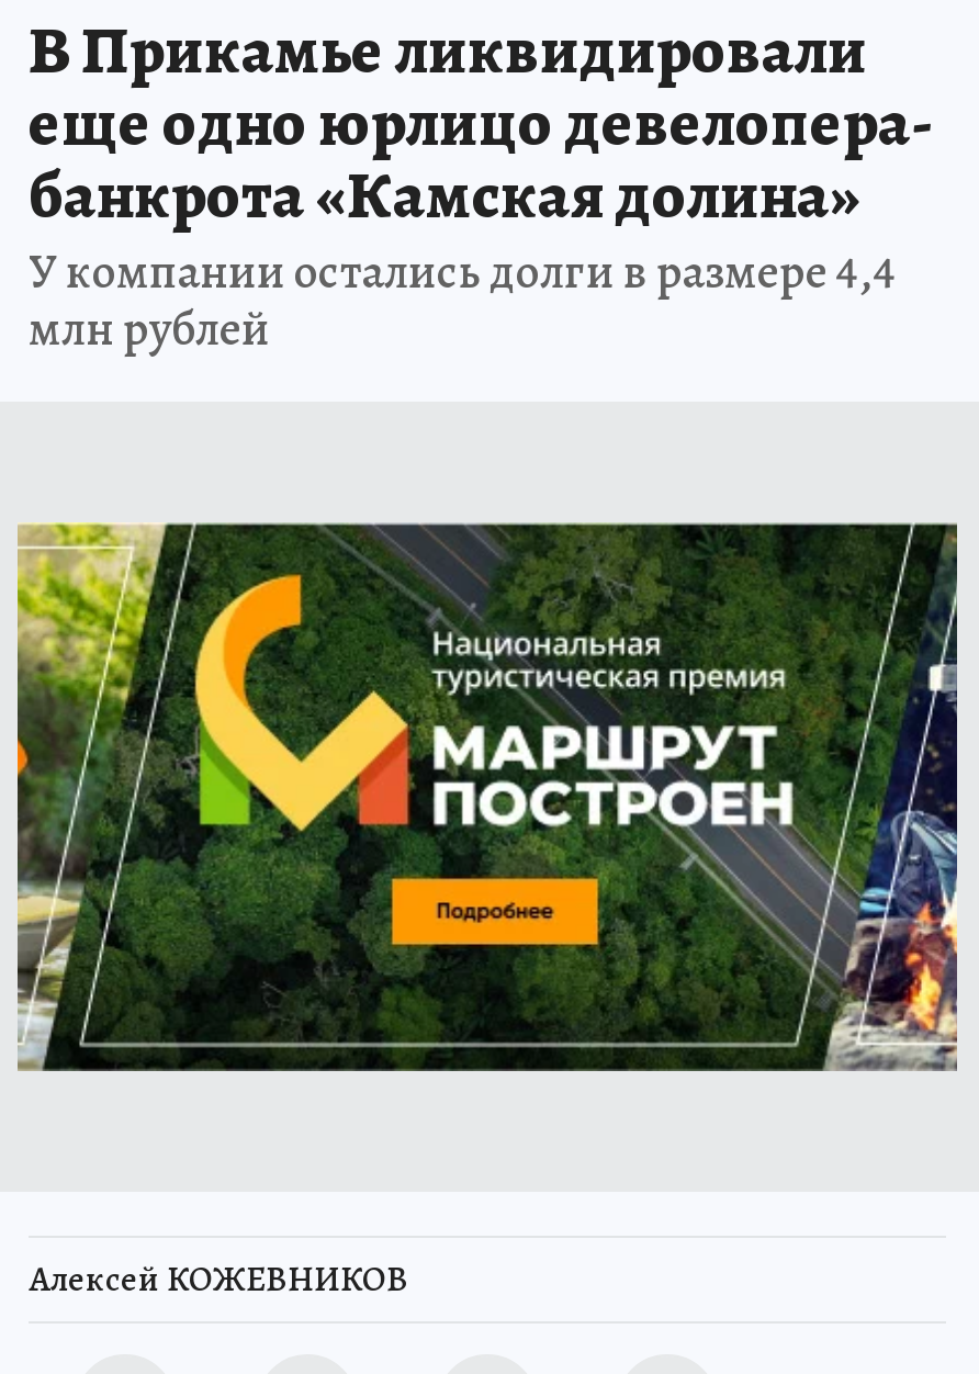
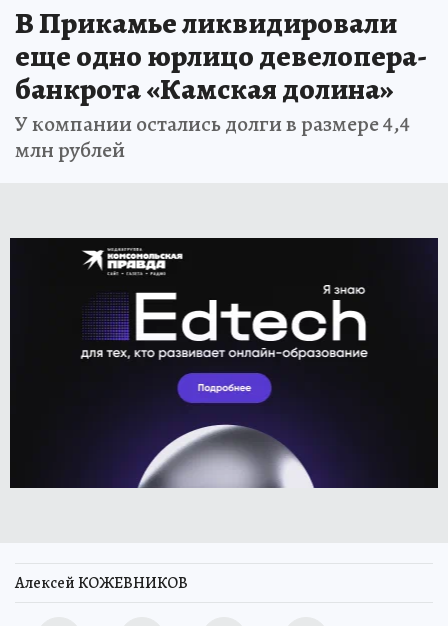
[15,522,959,1073] [image] -> [9,237,439,488] [image]

